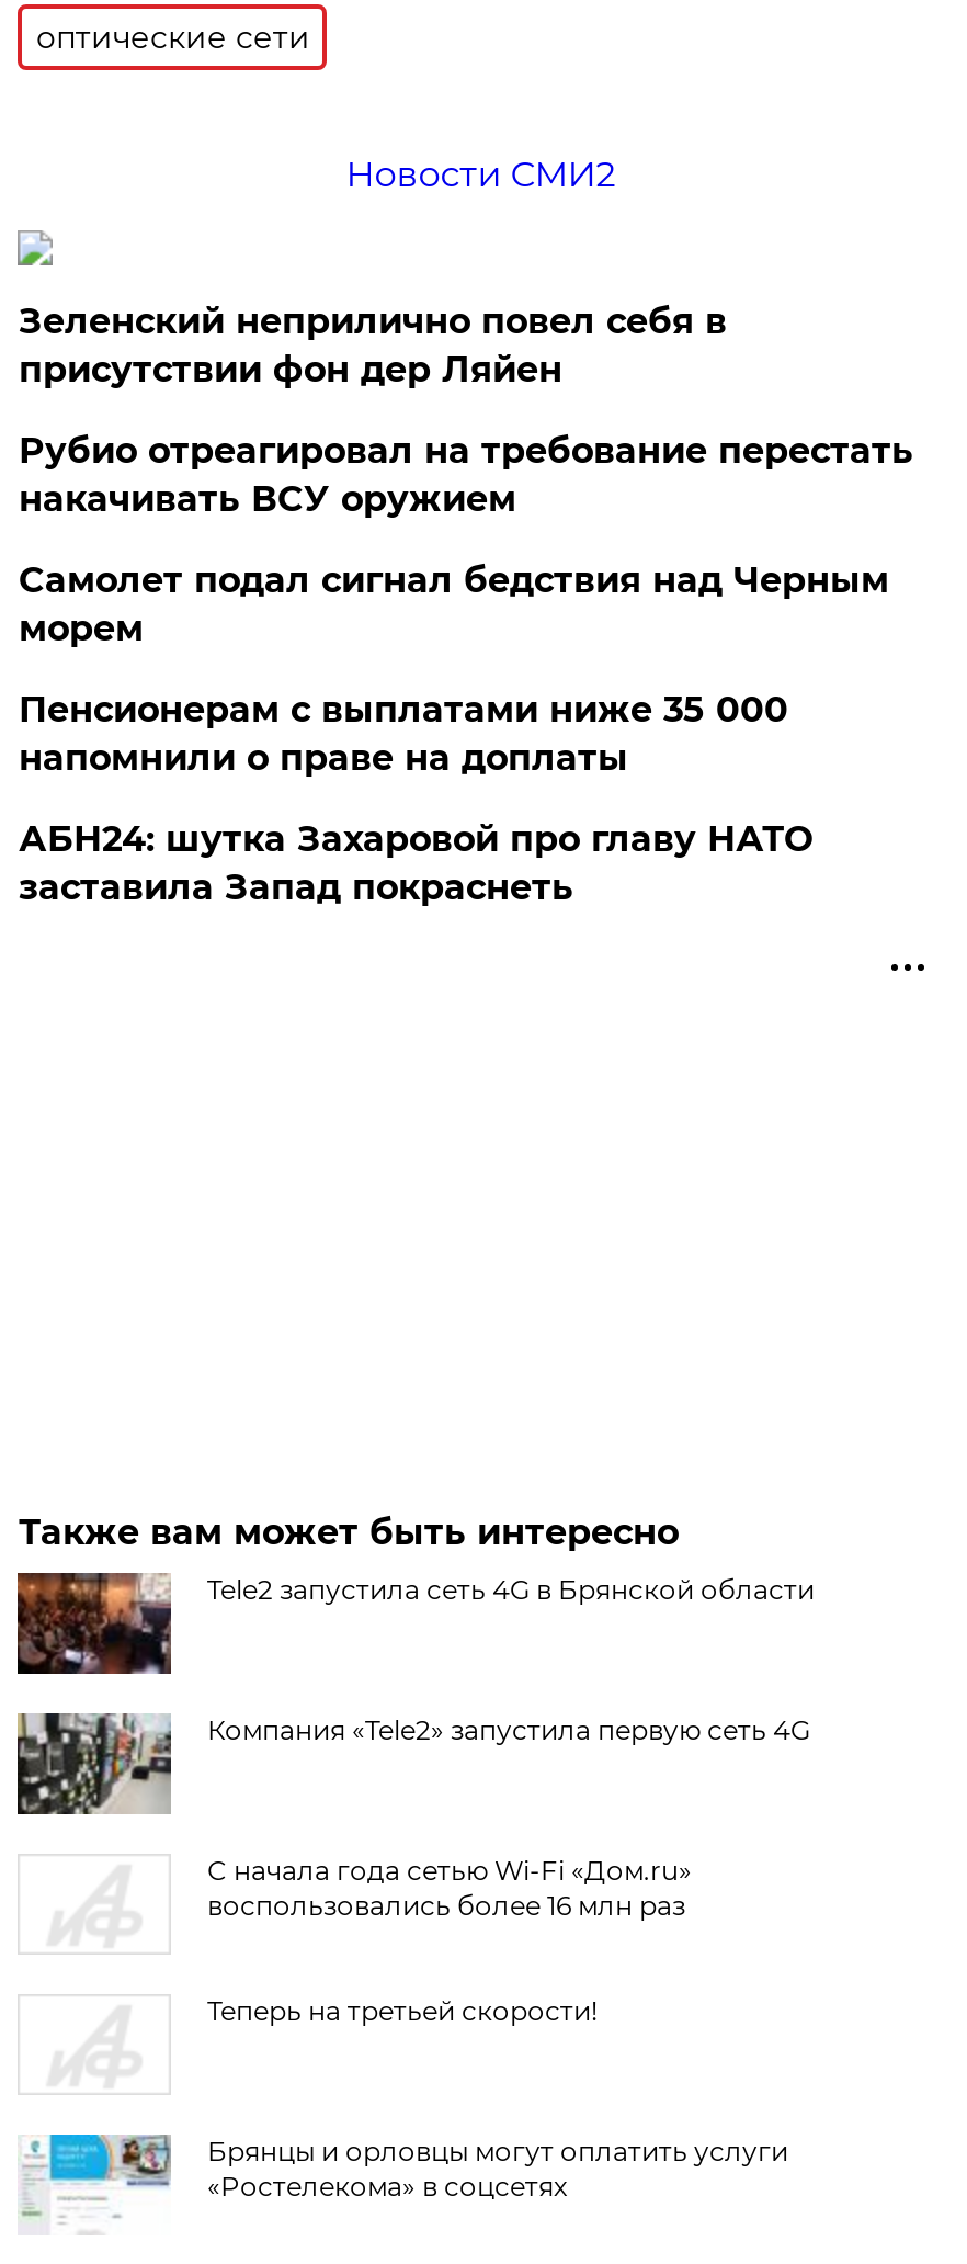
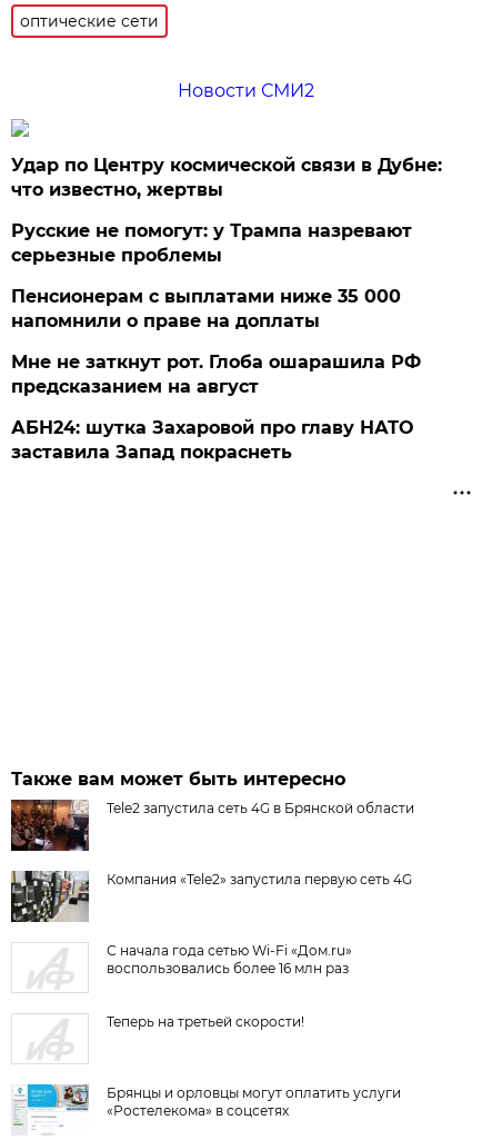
[18,301,913,649] Зеленский неприлично повел cебя в | присутствии фон дер Ляйен | Рубио отреагировал на требование перестать | накачивать ВСУ оружием | Самолет подал сигнал бедствия над Черным | морем -> [12,155,442,266] Удар по Центру космической связи в Дубне: | что известно, жертвы | Русские не помогут: у Трампа назревают | серьезные проблемы
moved [18,689,788,779] -> [12,286,401,331]: Пенсионерам с выплатами ниже 35 000 | напомнили о праве на доплаты
none -> [12,351,421,397] Мне не заткнут рот. Глоба ошарашила РФ | предсказанием на август

